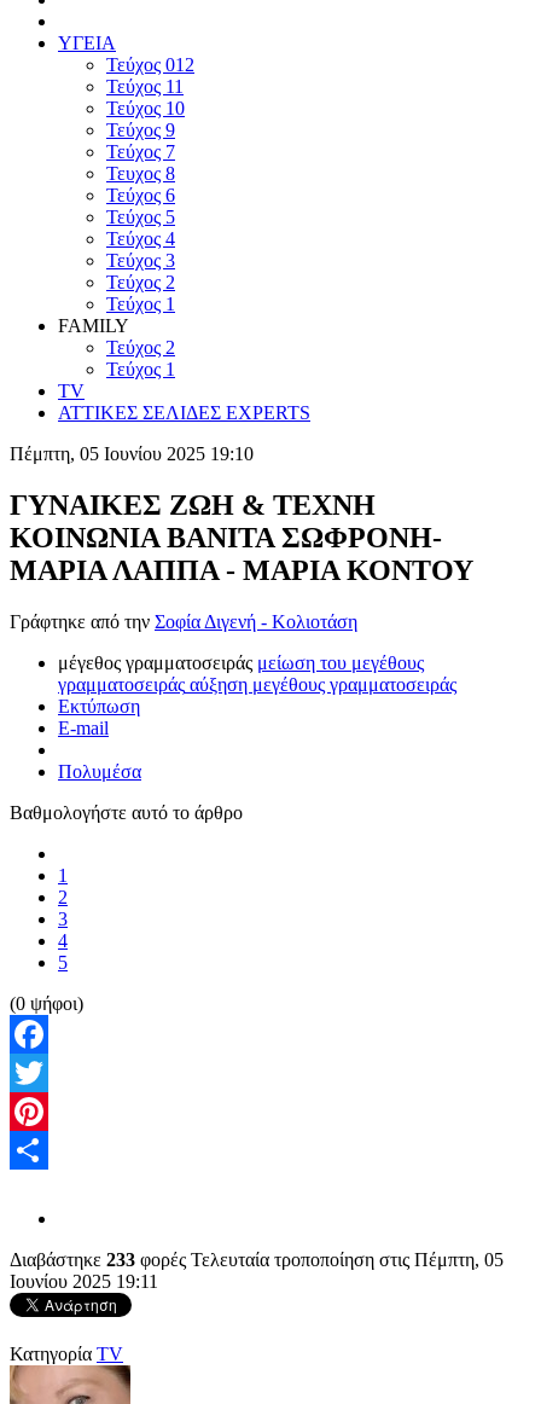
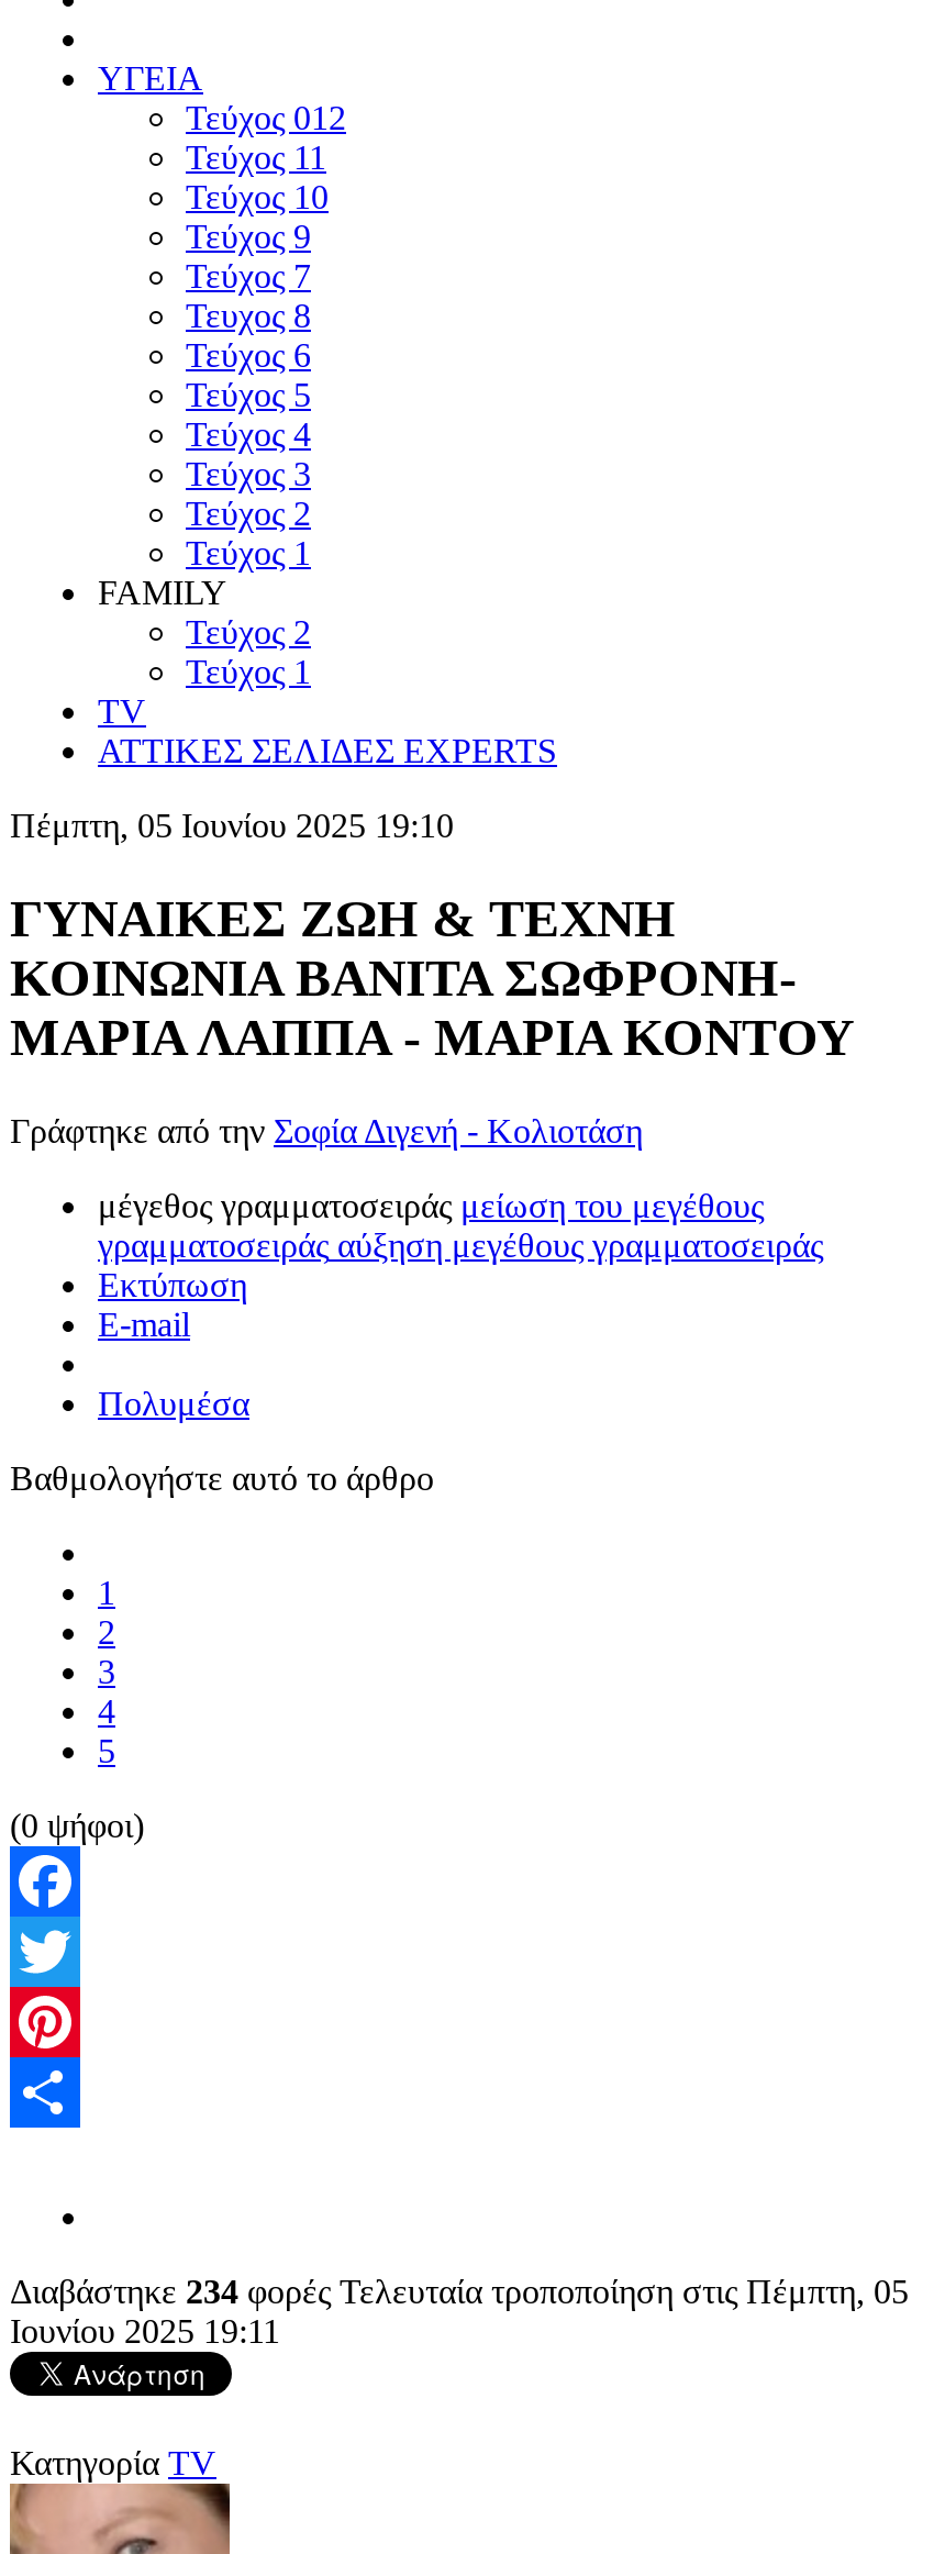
[10,1249,504,1270] Διαβάστηκε 233 φορές Τελευταία τροποποίηση στις Πέμπτη, 05 -> [10,2272,909,2310] Διαβάστηκε 234 φορές Τελευταία τροποποίηση στις Πέμπτη, 05

